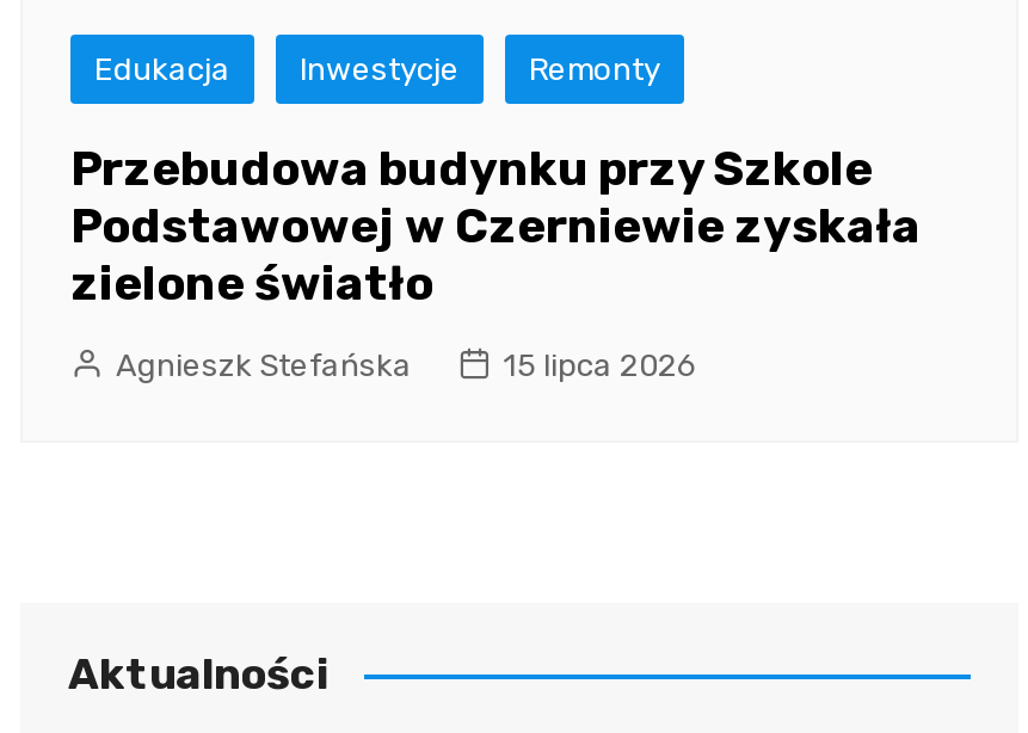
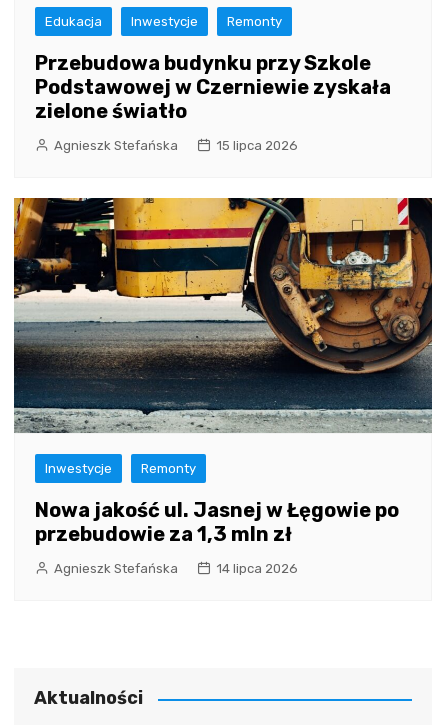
none -> [13,197,433,576] [image] | Inwestycje | Remonty | Nowa jakość ul. Jasnej w Łęgowie po | przebudowie za 1,3 mln zł | Agnieszk Stefańska | 14 lipca 2026

